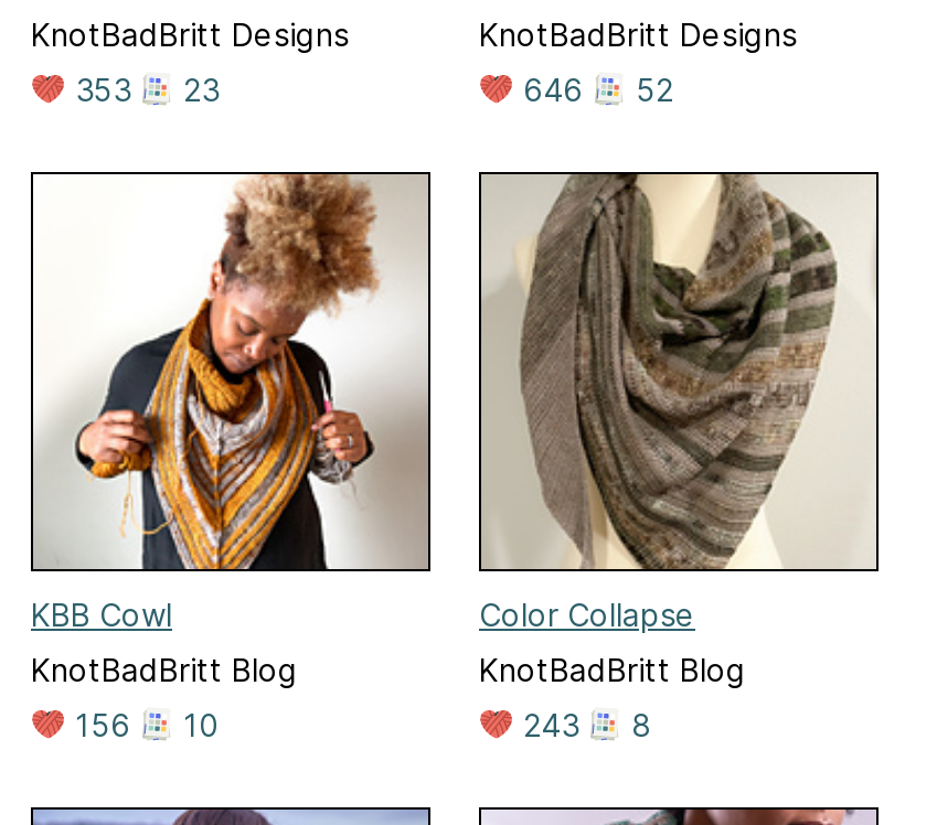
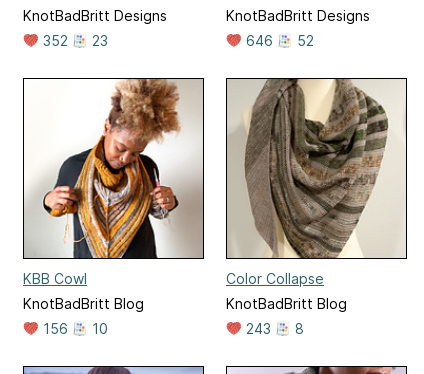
[66,69,219,107] 353 23 -> [39,31,108,48] 352 23

